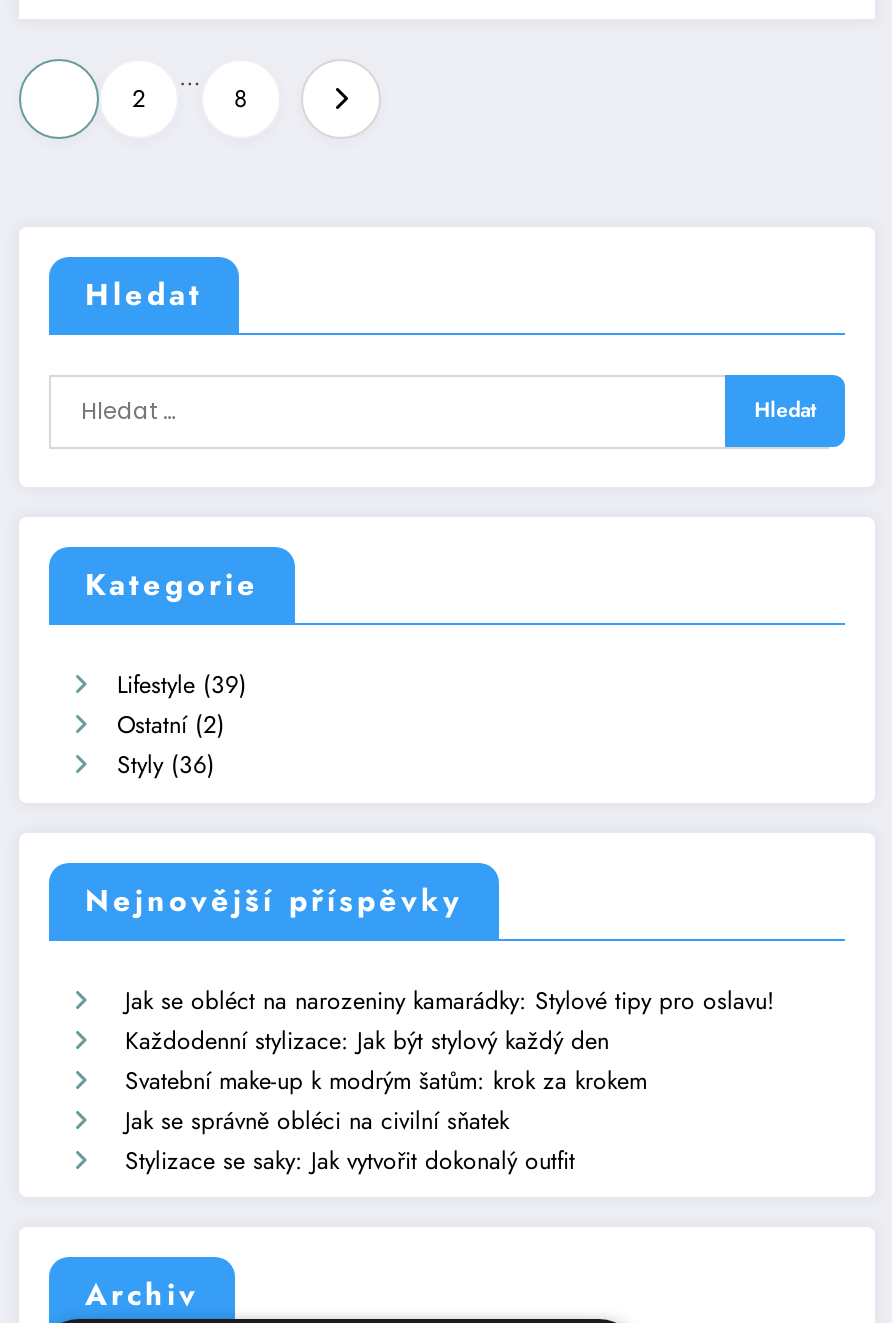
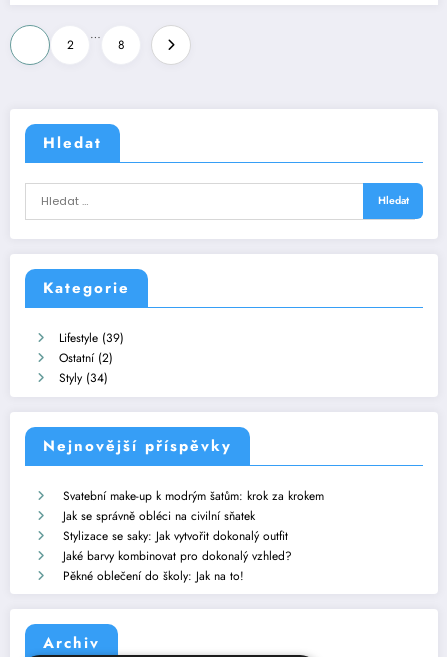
[117,747,215,783] Styly (36) -> [59,369,108,387] Styly (34)
[125,982,775,1058] Jak se obléct na narozeniny kamarádky: Stylové tipy pro oslavu! | Každodenní stylizace: Jak být stylový každý den -> none
moved [125,1062,647,1178] -> [63,487,324,545]: Svatební make-up k modrým šatům: krok za krokem | Jak se správně obléci na civilní sňatek | Stylizace se saky: Jak vytvořit dokonalý outfit
none -> [63,547,292,585] Jaké barvy kombinovat pro dokonalý vzhled? | Pěkné oblečení do školy: Jak na to!

